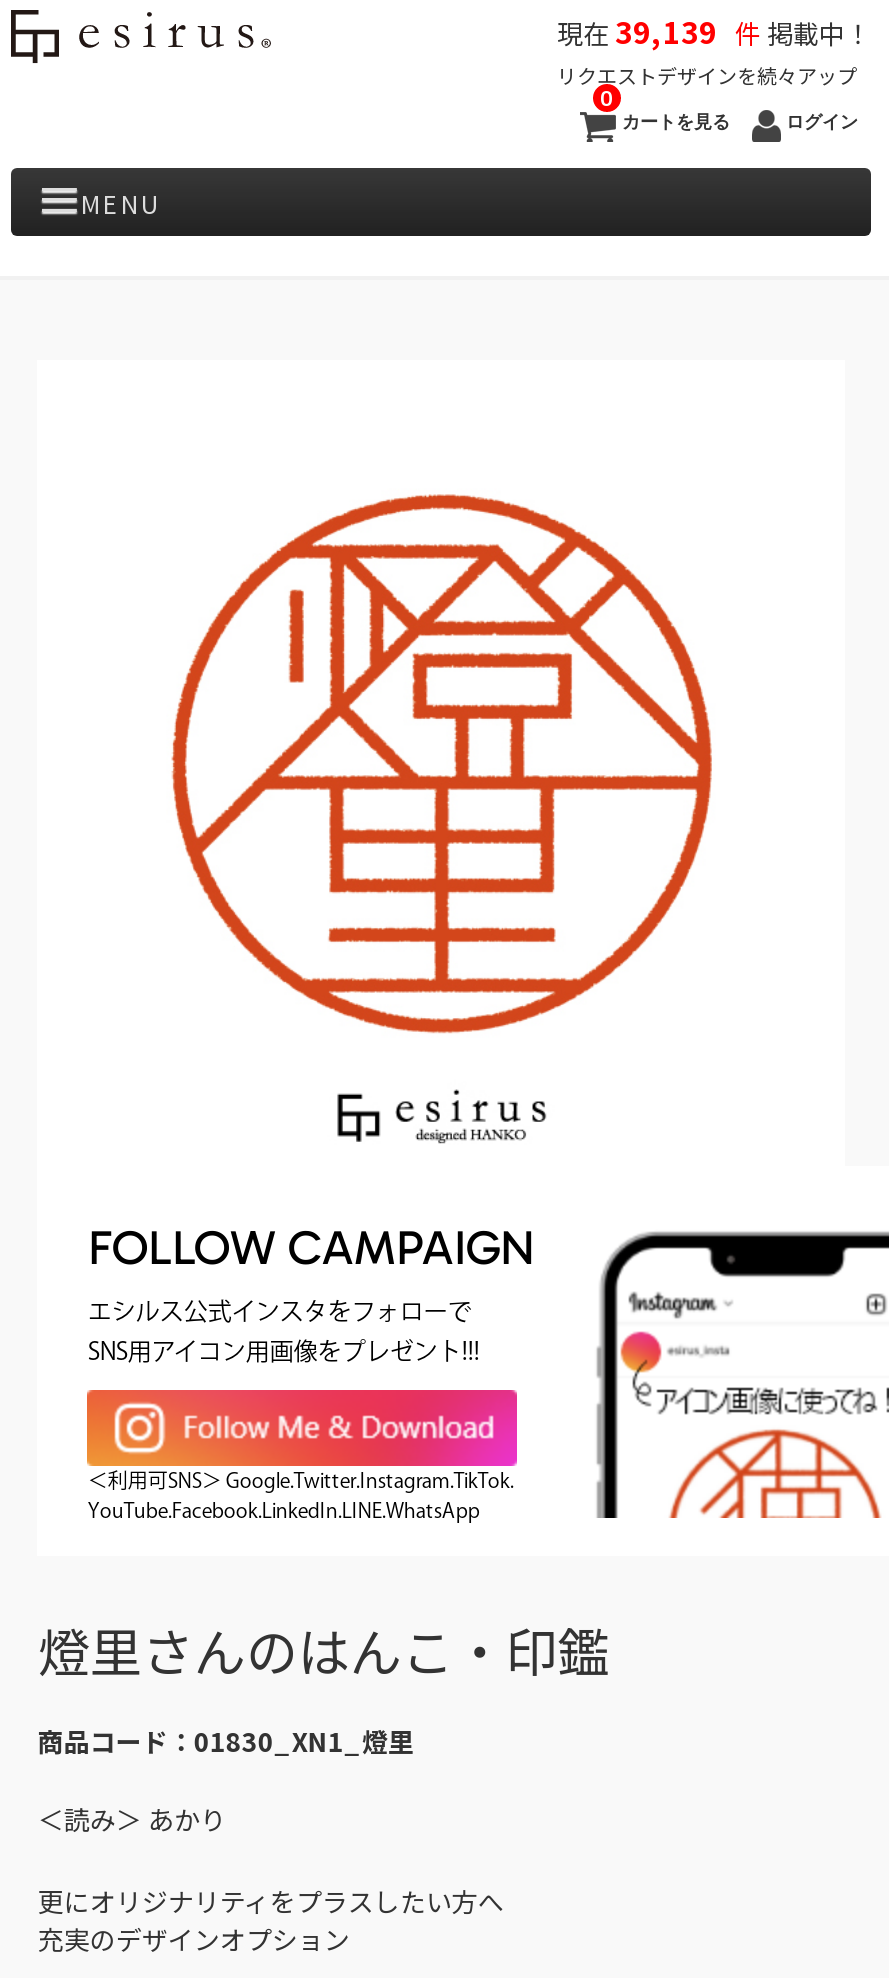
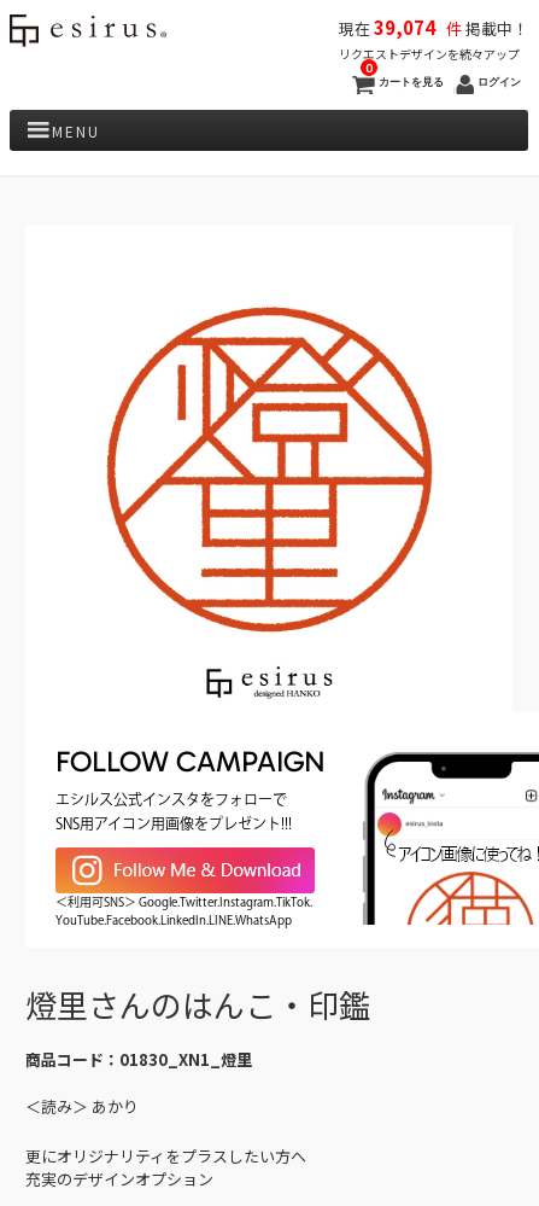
[557,10,871,52] 現在39,139 件掲載中！ -> [339,14,528,40] 現在39,074 件掲載中！

